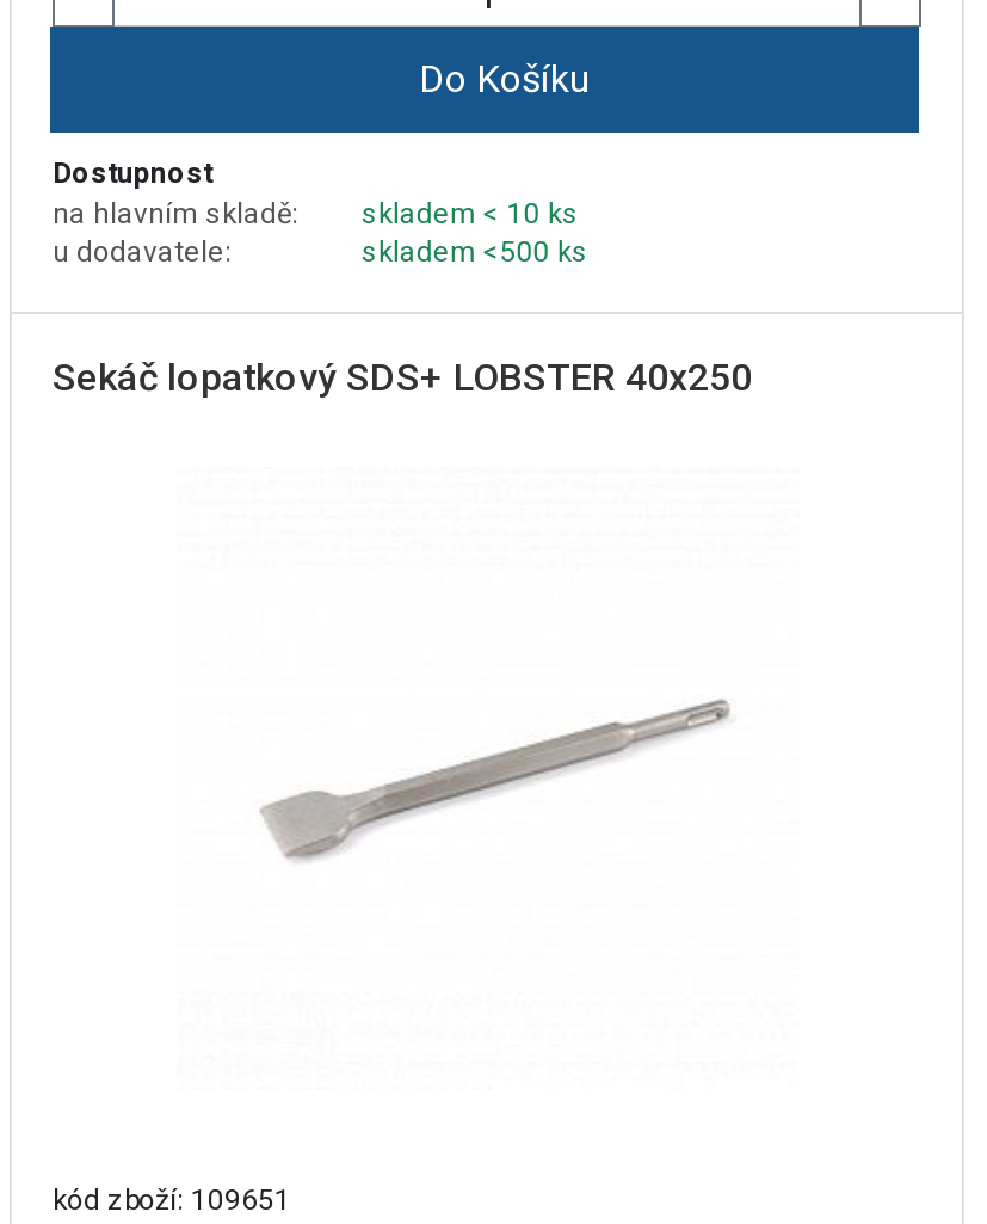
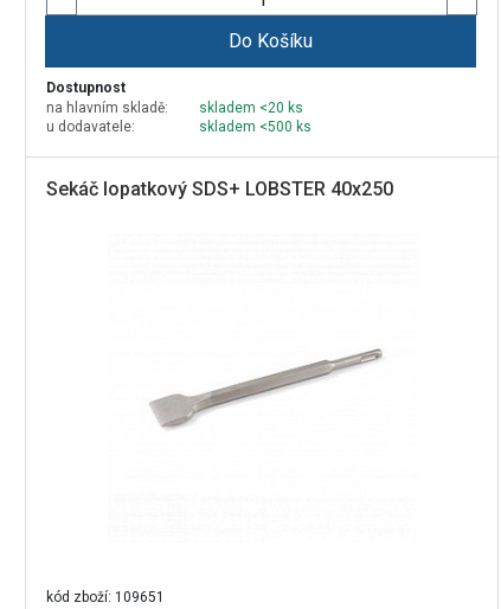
[53,198,578,231] na hlavním skladě: skladem < 10 ks -> [46,100,304,116] na hlavním skladě: skladem <20 ks

